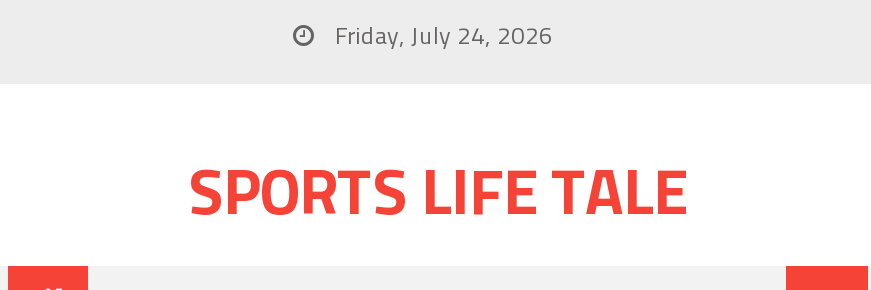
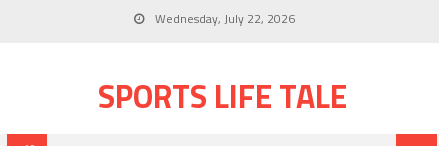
[329,16,553,54] Friday, July 24, 2026 -> [152,9,295,28] Wednesday, July 22, 2026

